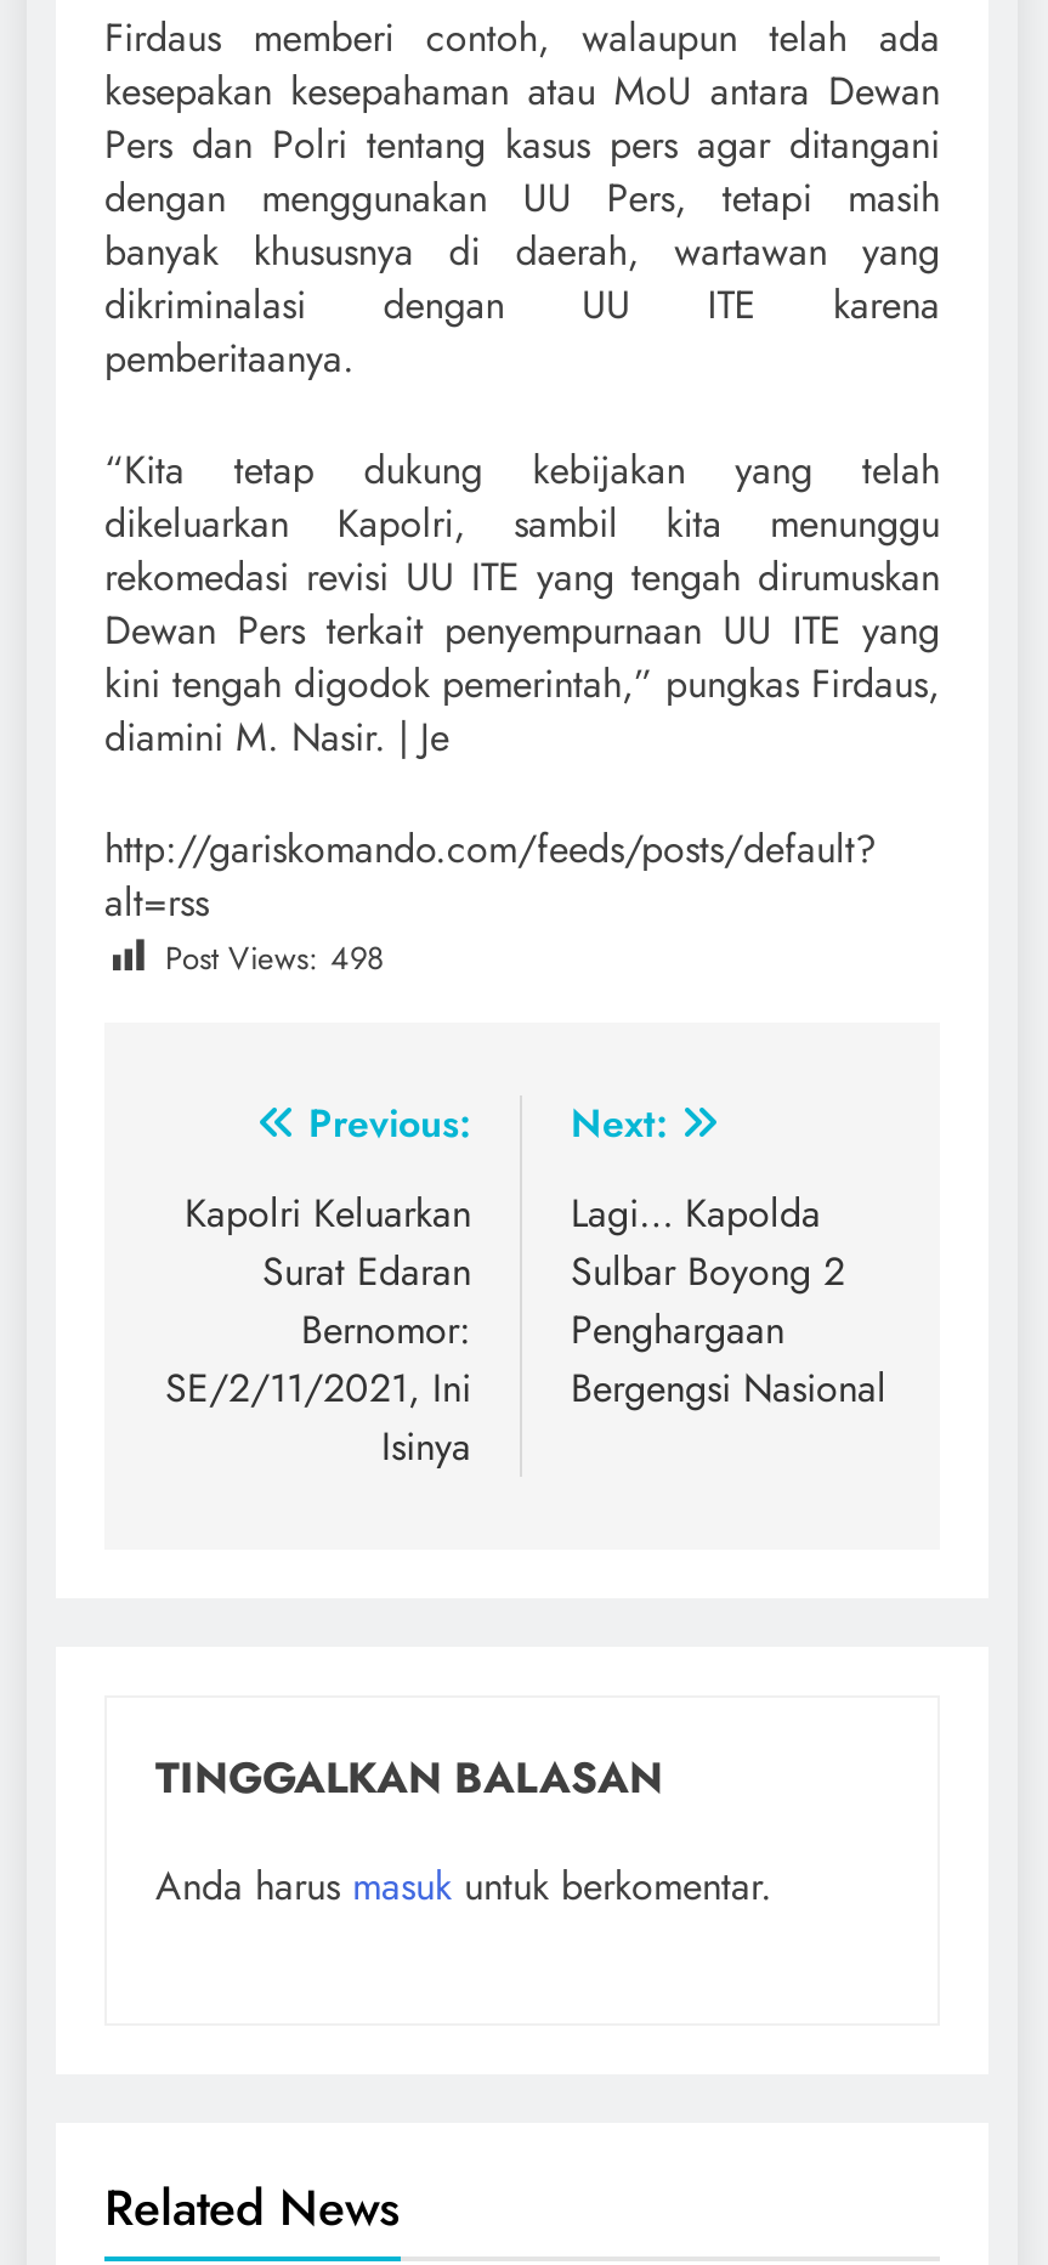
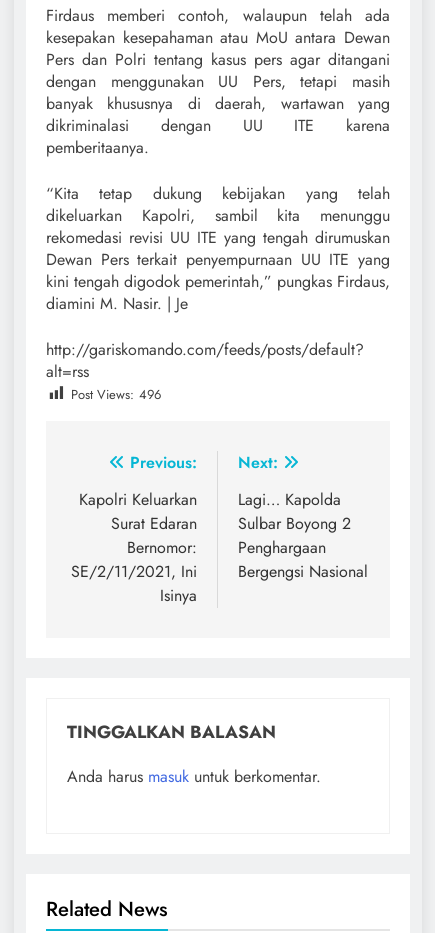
[165,934,384,980] Post Views: 498 -> [71,385,161,404] Post Views: 496

